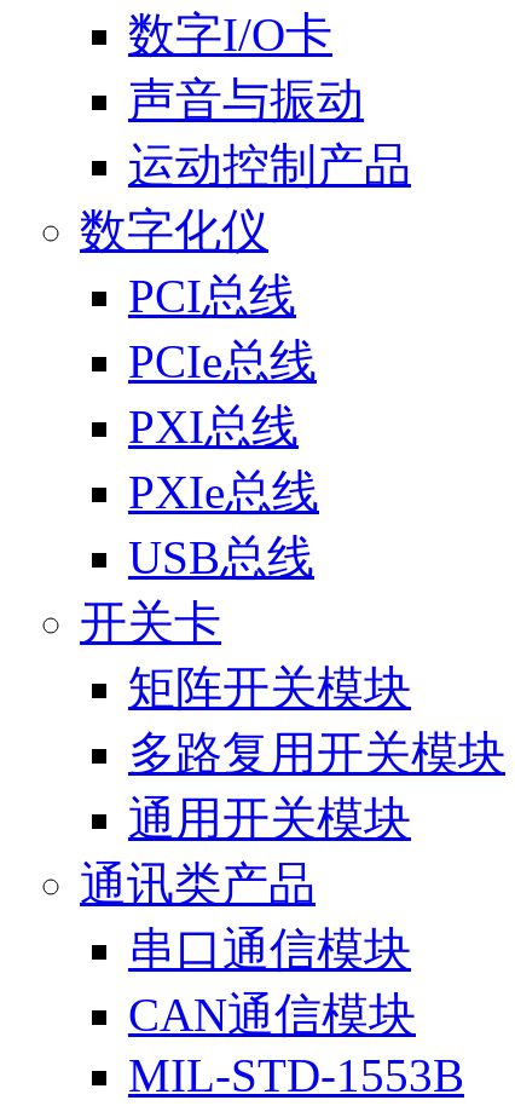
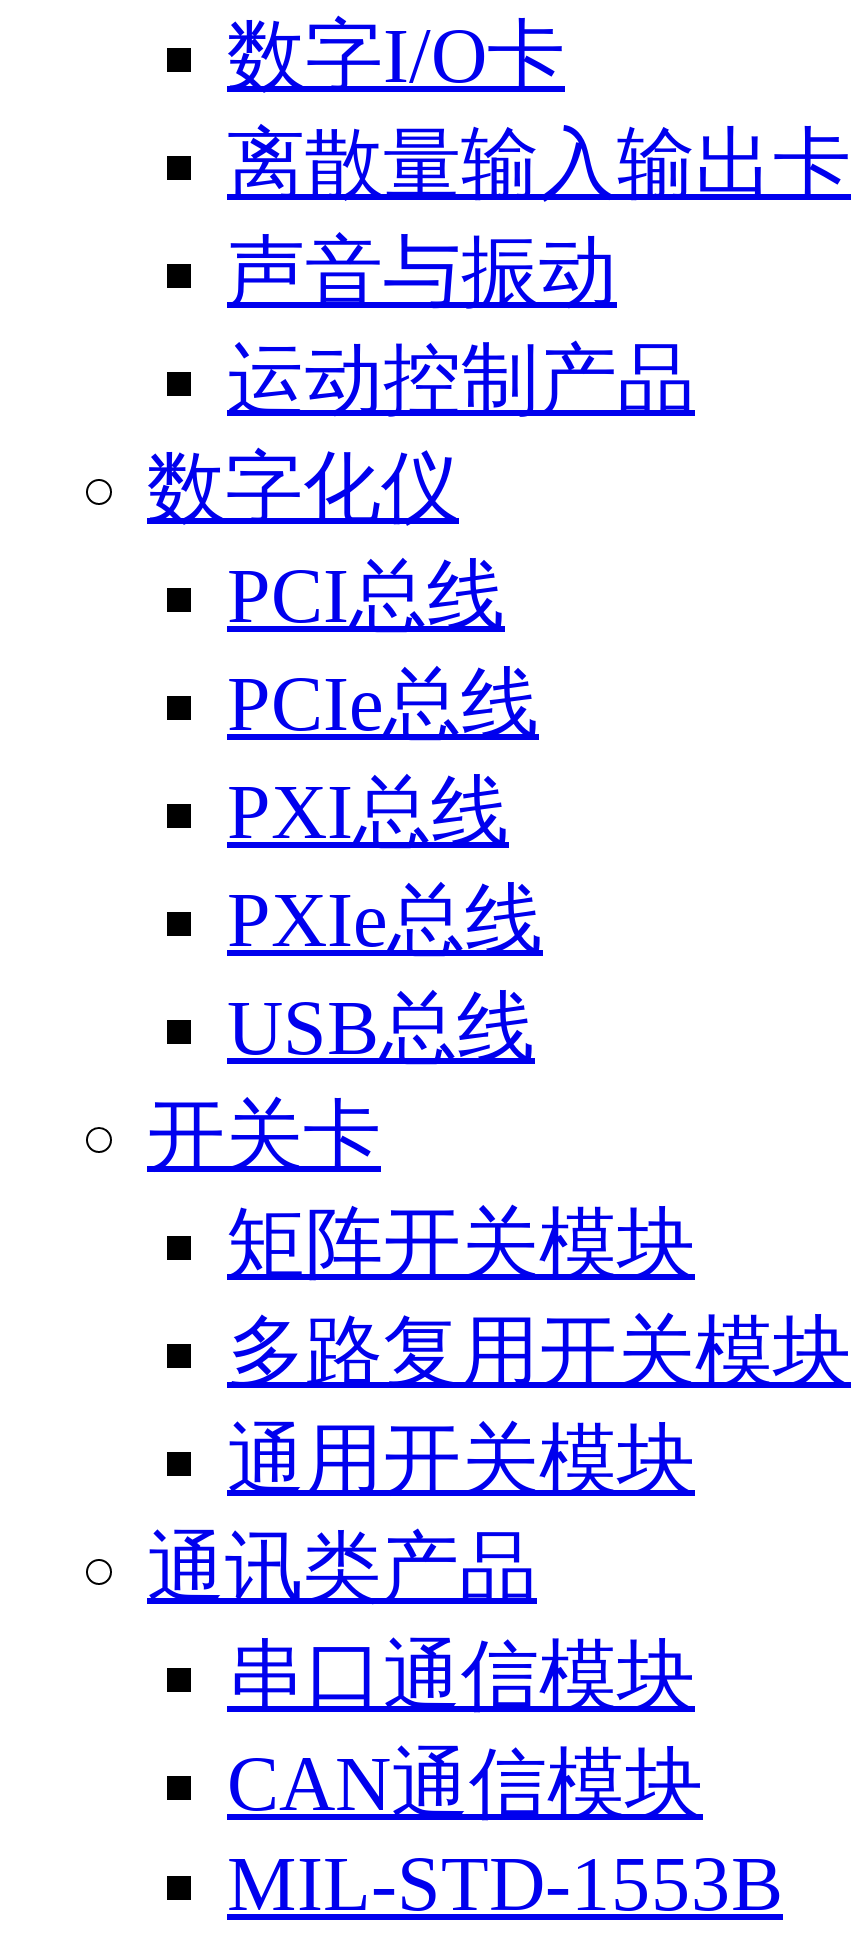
none -> [227,120,851,206] 离散量输入输出卡

